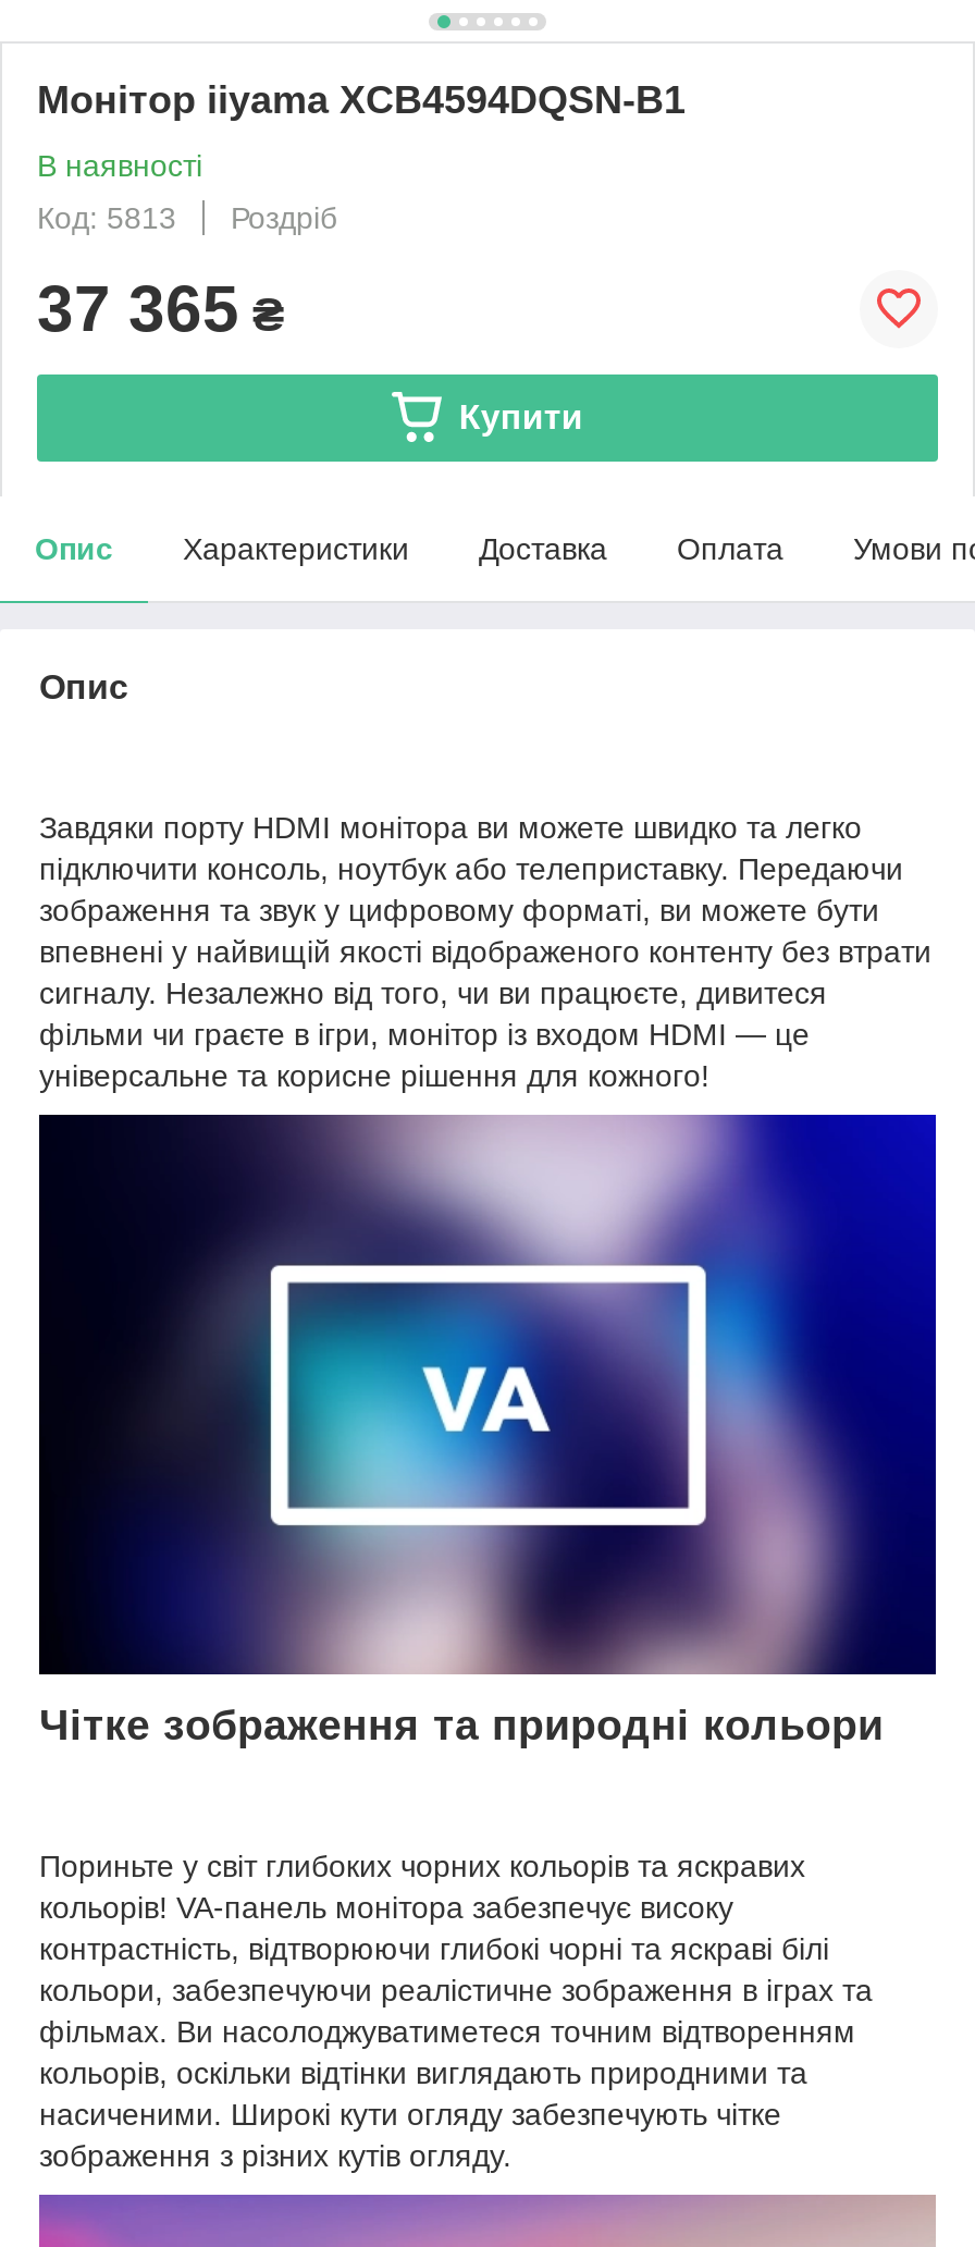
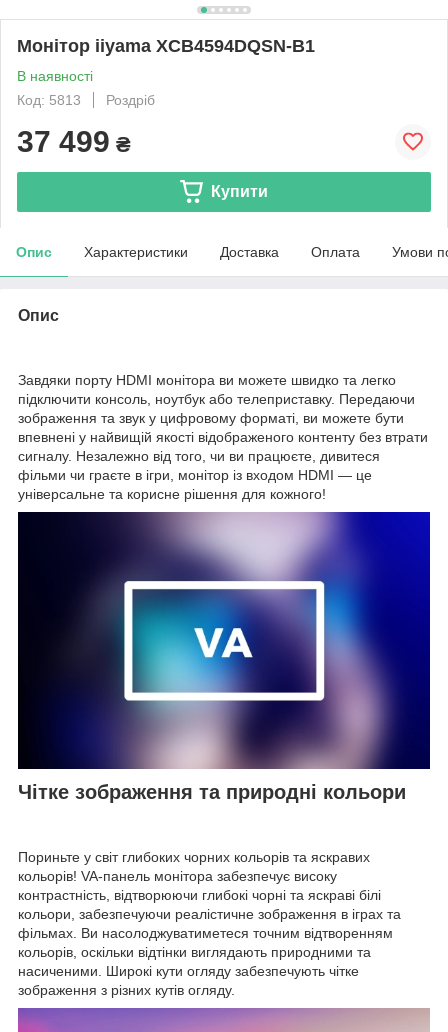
[37,272,285,344] 37 365 ₴ -> [17,125,131,158] 37 499 ₴

